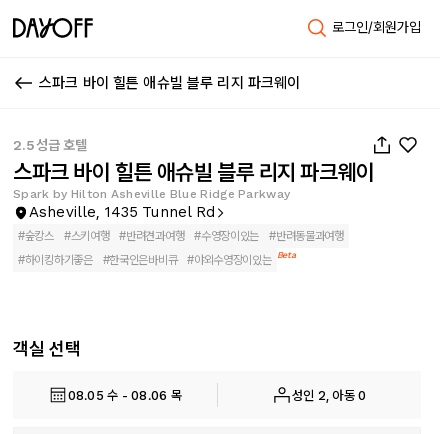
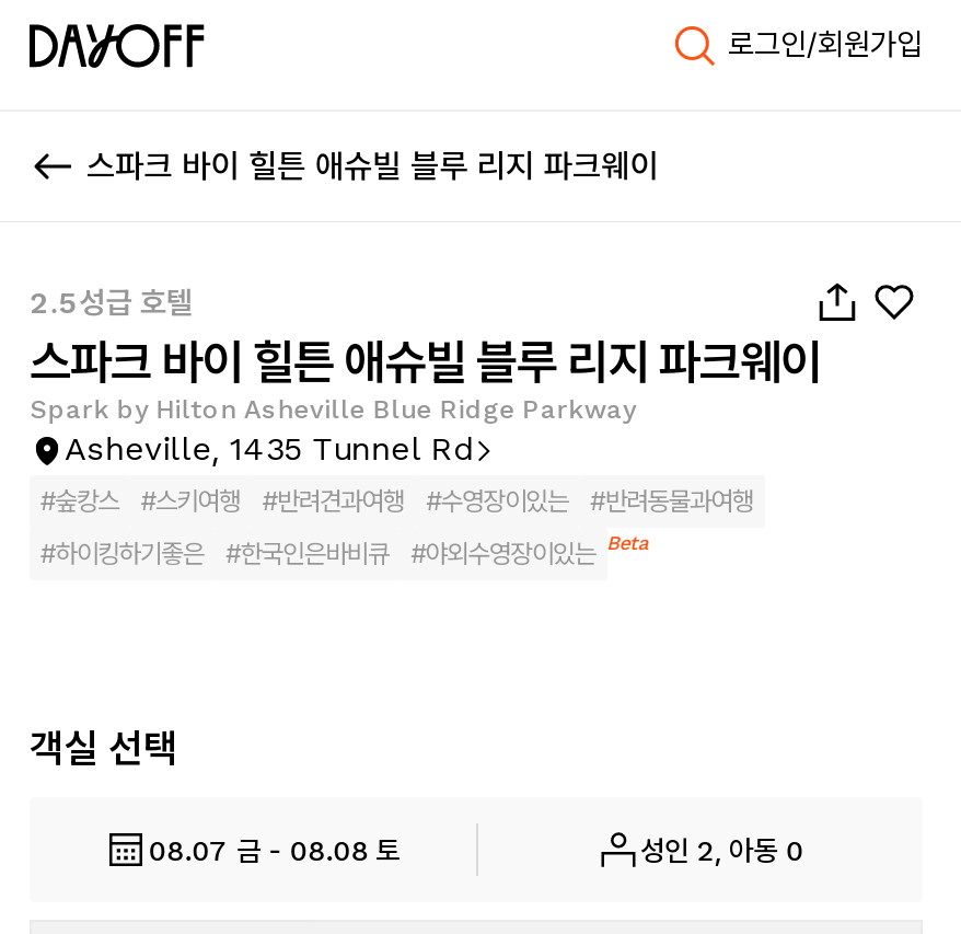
[68,387,182,402] 08.05 수 - 08.06 목 -> [148,833,400,866] 08.07 금 - 08.08 토

